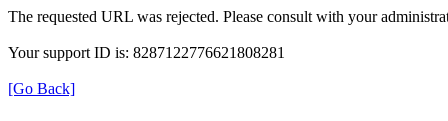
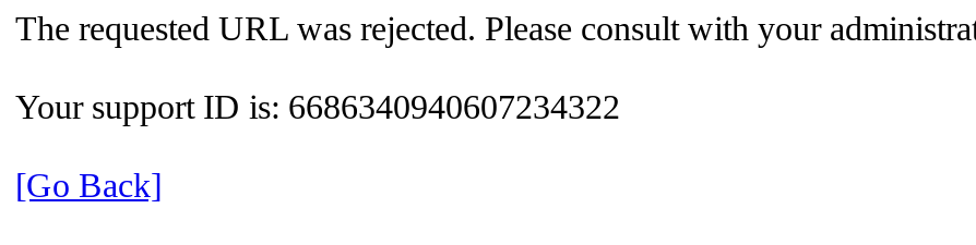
[8,44,285,61] Your support ID is: 8287122776621808281 -> [15,88,620,125] Your support ID is: 6686340940607234322

